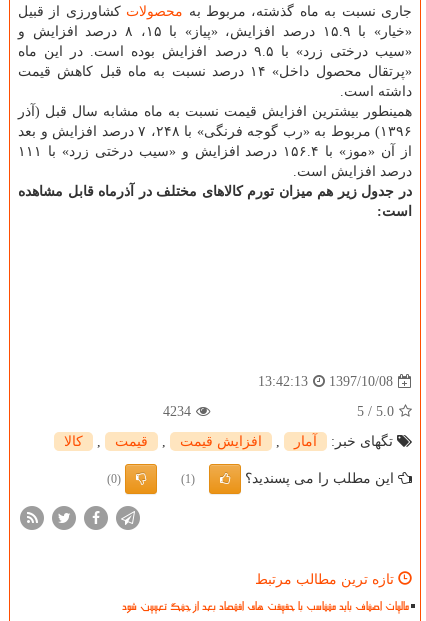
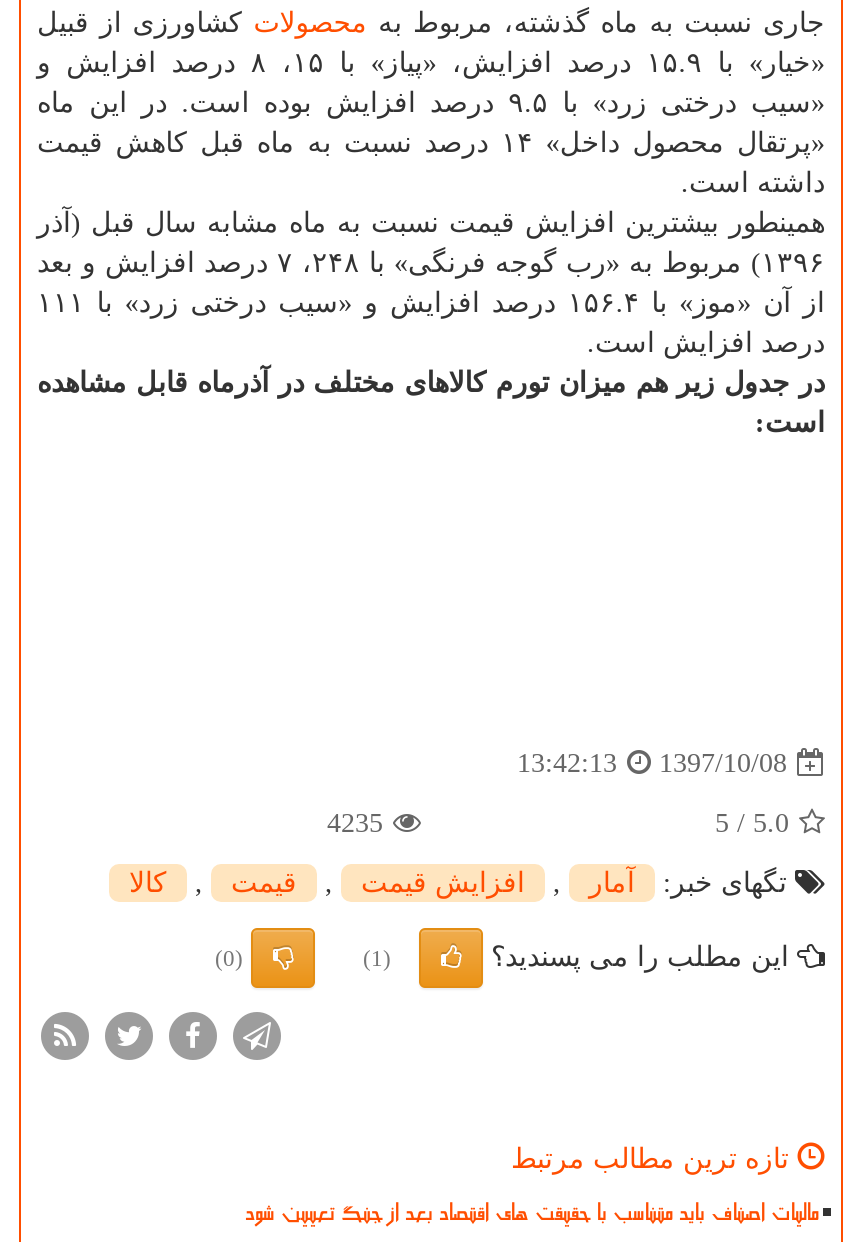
[163,404,191,419] 4234 -> [327,809,383,839] 4235

